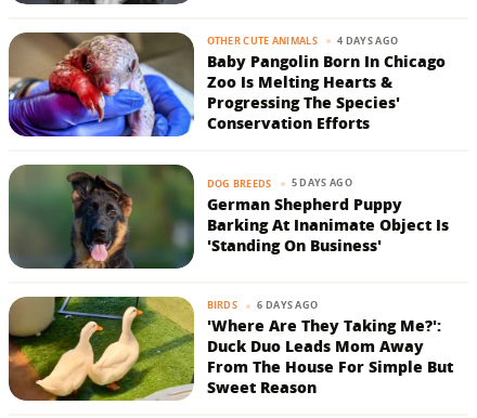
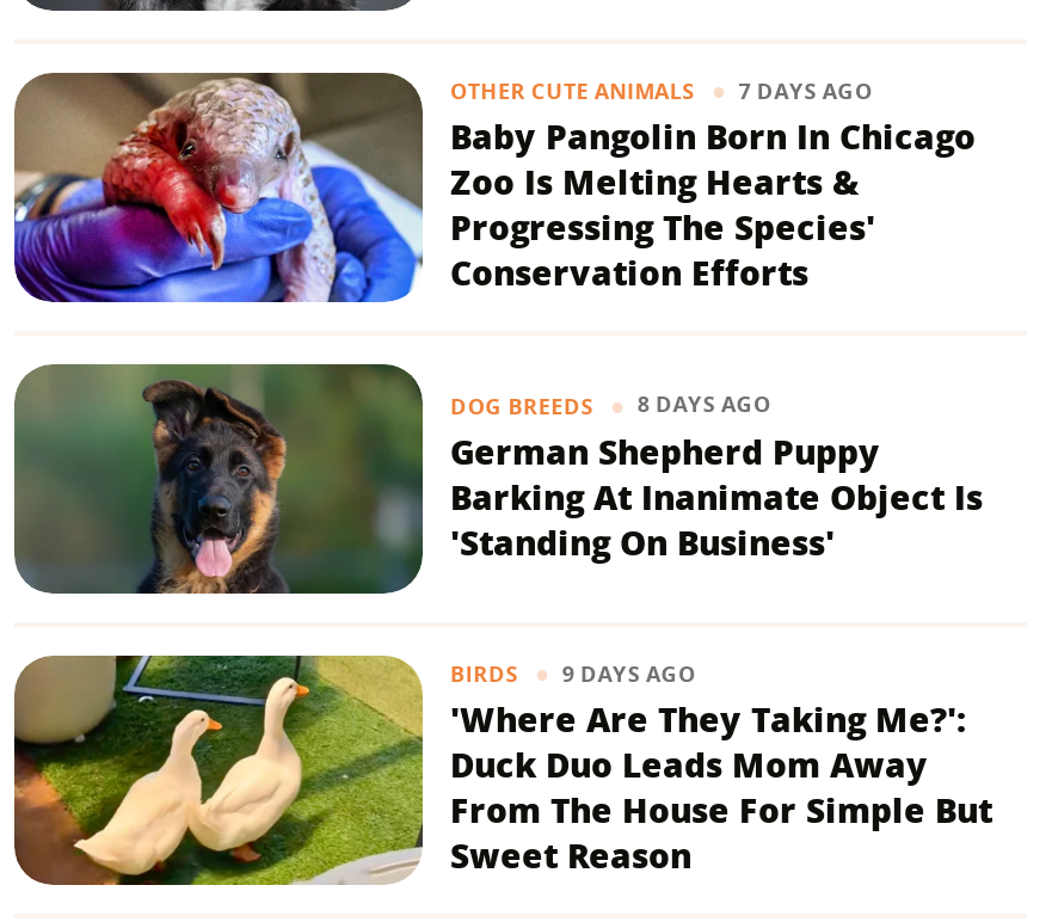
[207,33,398,48] OTHER CUTE ANIMALS 4 DAYS AGO -> [450,74,872,106] OTHER CUTE ANIMALS 7 DAYS AGO
[207,176,352,190] DOG BREEDS 5 DAYS AGO -> [450,388,771,420] DOG BREEDS 8 DAYS AGO
[207,298,318,312] BIRDS 6 DAYS AGO -> [450,657,696,689] BIRDS 9 DAYS AGO

